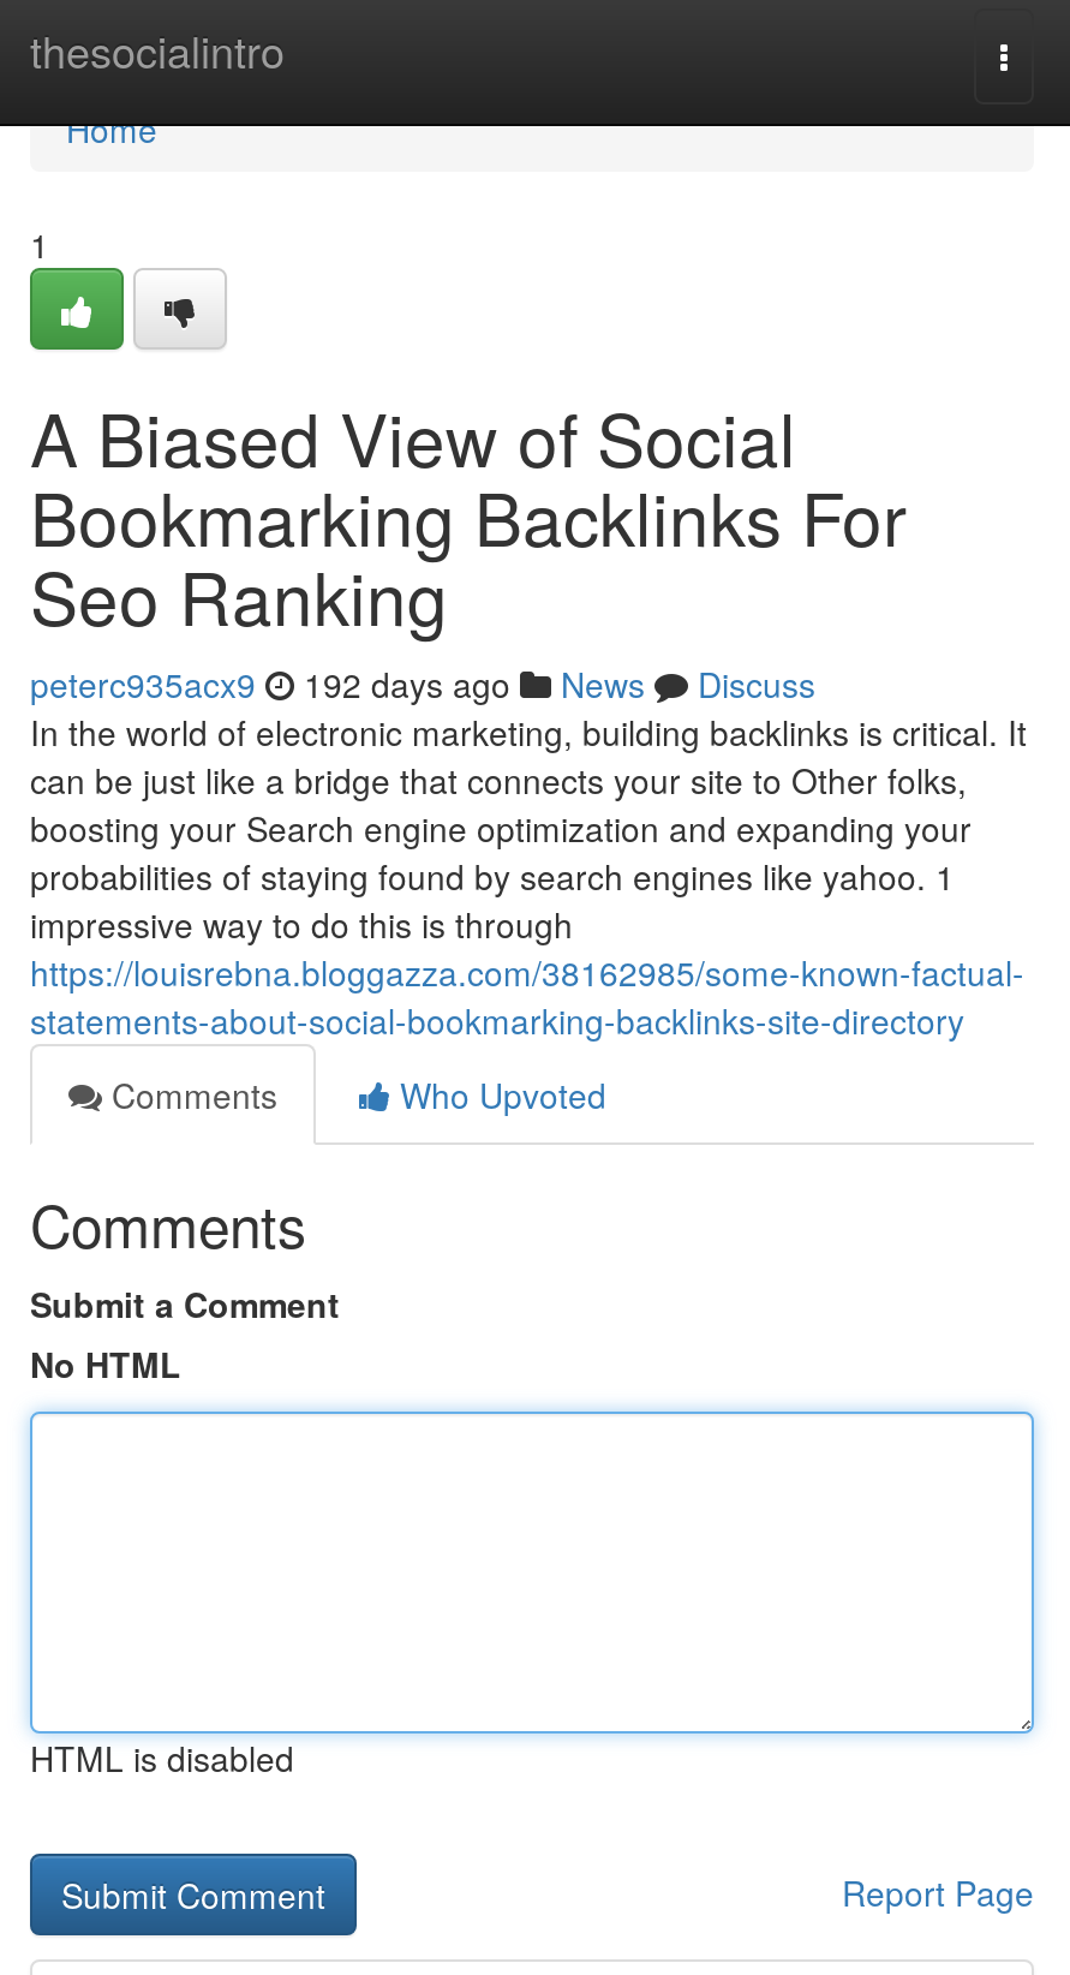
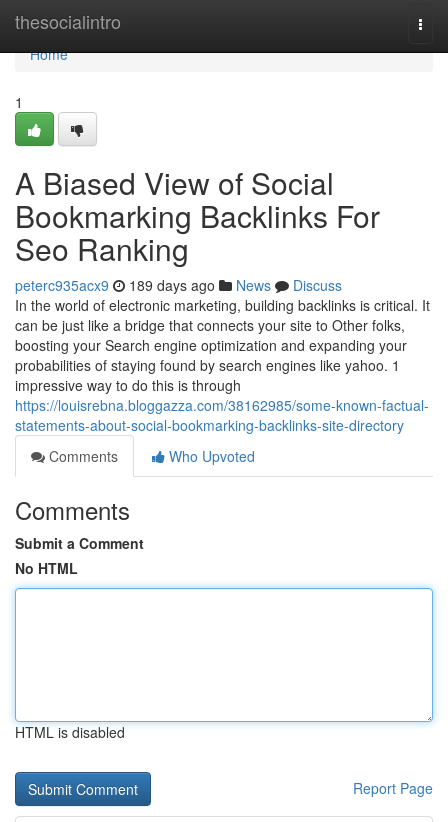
[30,660,815,708] peterc935acx9 192 days ago News Discuss -> [15,275,342,295] peterc935acx9 189 days ago News Discuss

